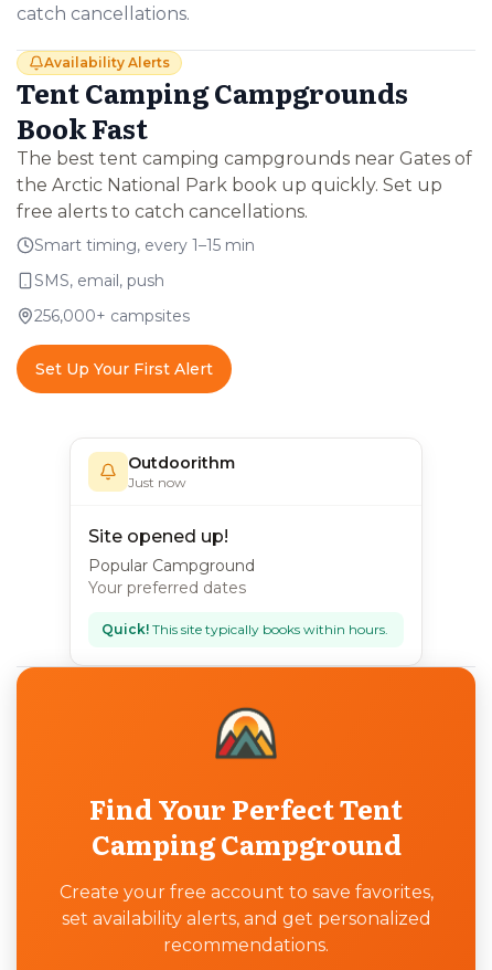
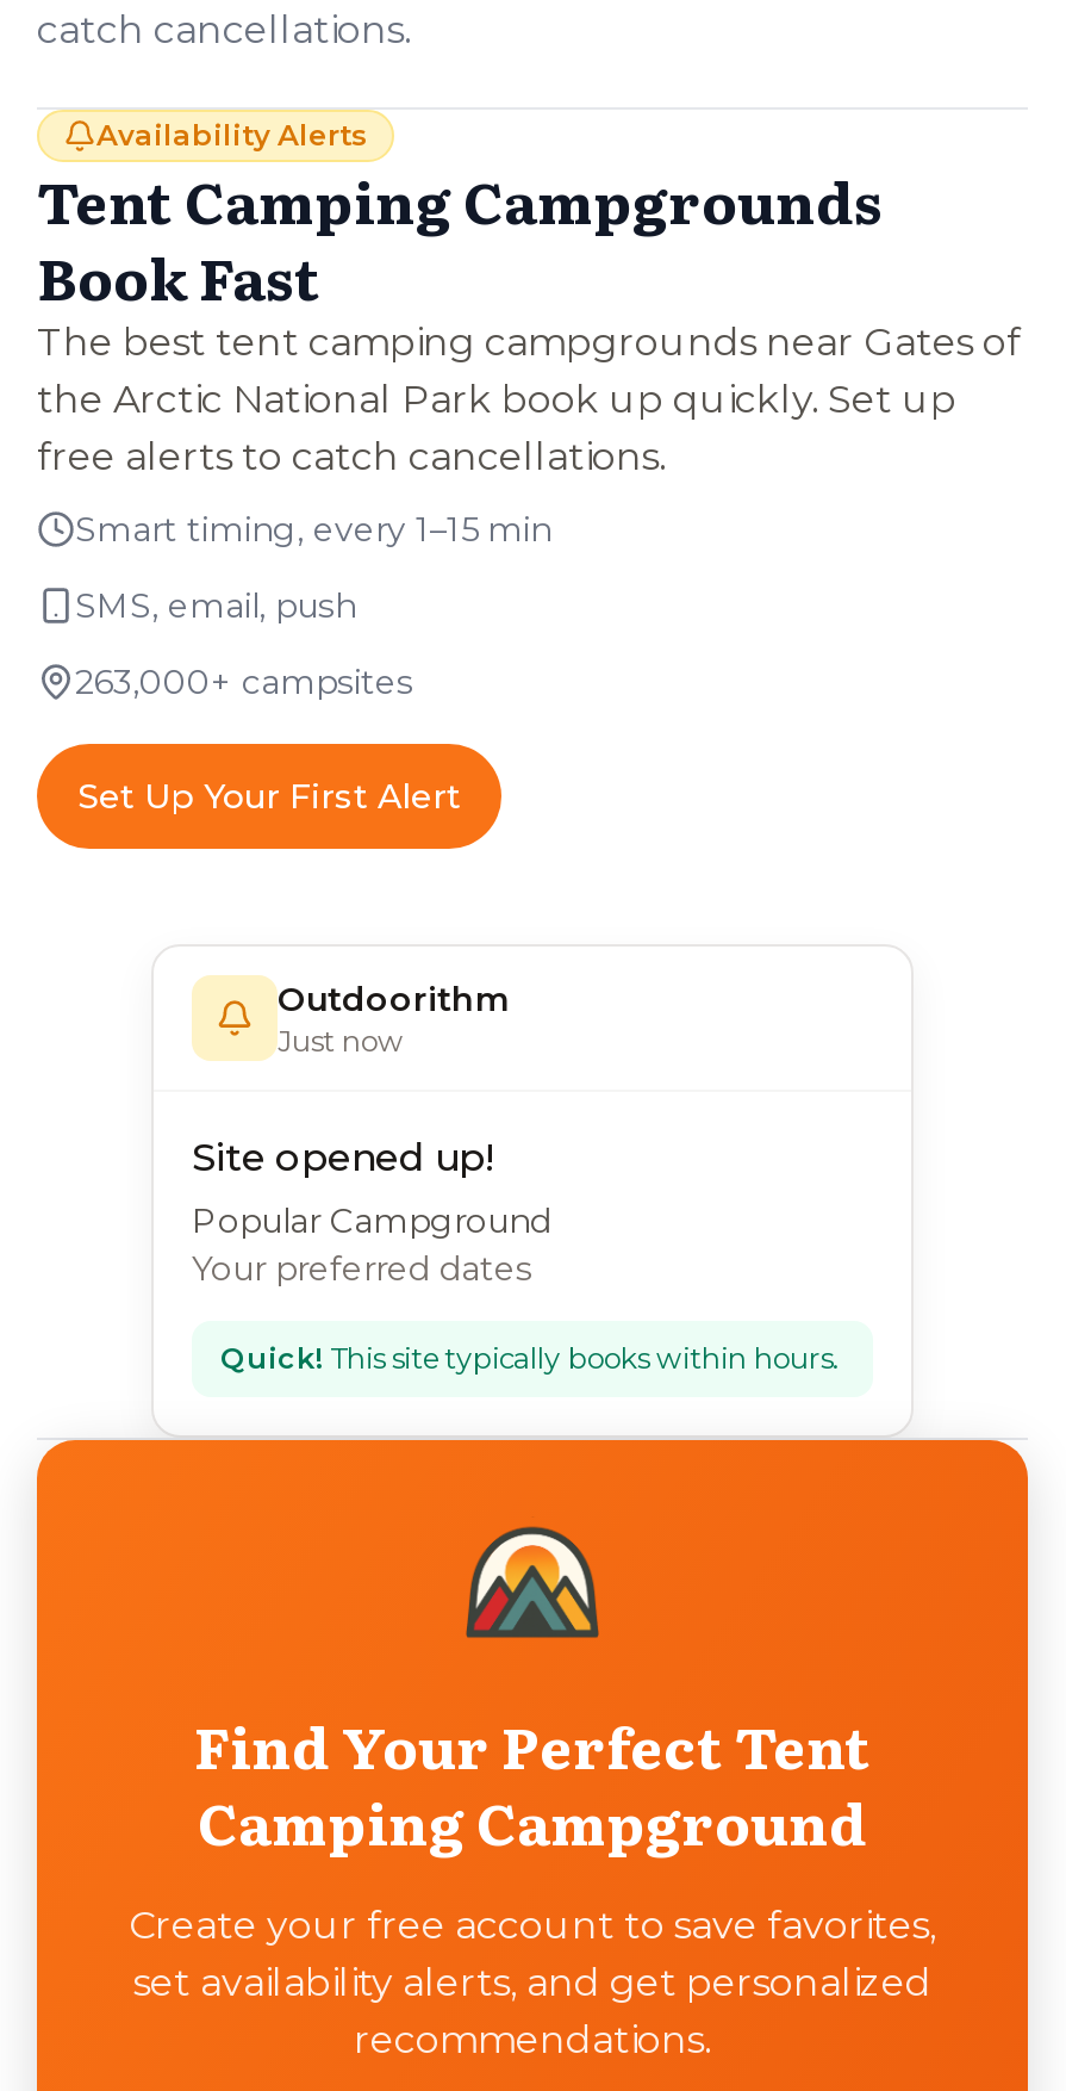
[34,306,190,326] 256,000+ campsites -> [75,661,413,704] 263,000+ campsites

